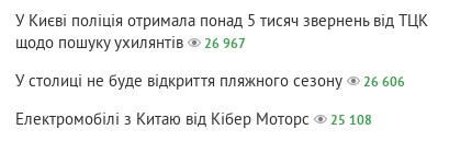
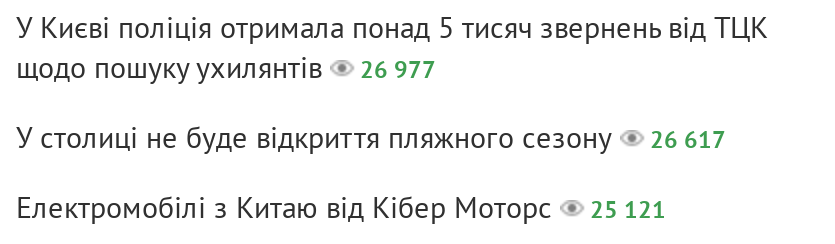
[15,34,246,55] щодо пошуку ухилянтів 26 967 -> [16,52,436,90] щодо пошуку ухилянтів 26 977
[15,72,405,93] У столиці не буде відкриття пляжного сезону 26 606 -> [16,122,726,160] У столиці не буде відкриття пляжного сезону 26 617
[15,111,372,131] Електромобілі з Китаю від Кібер Моторс 25 108 -> [16,192,666,230] Електромобілі з Китаю від Кібер Моторс 25 121

